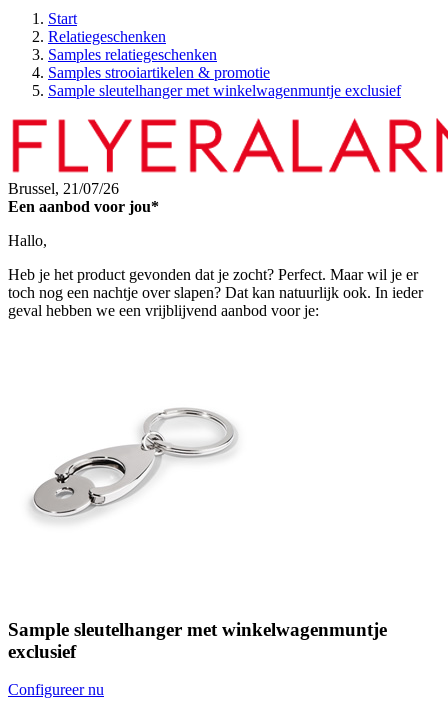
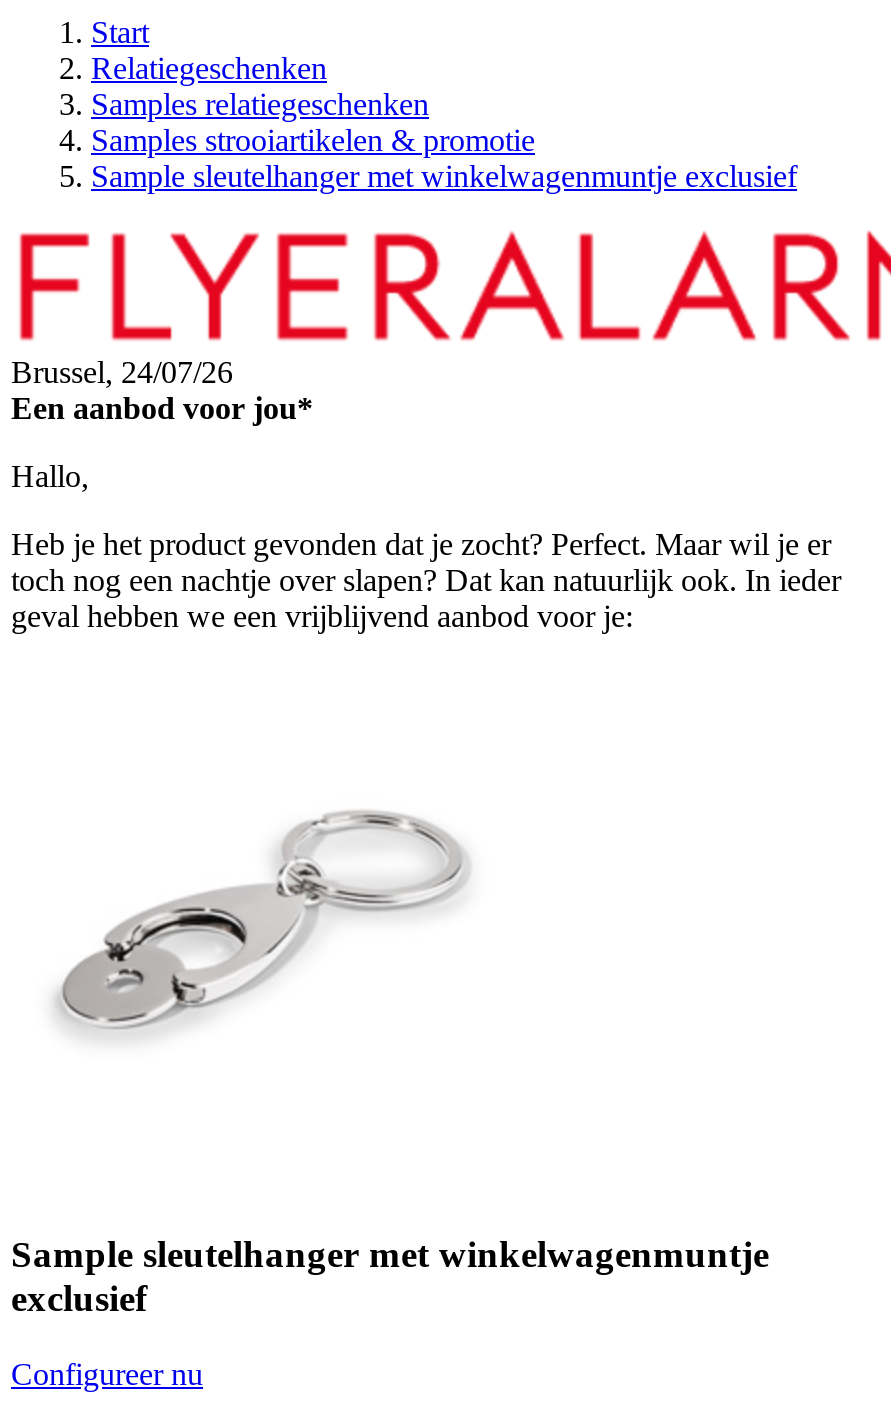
[8,180,119,197] Brussel, 21/07/26 -> [11,355,233,389] Brussel, 24/07/26

